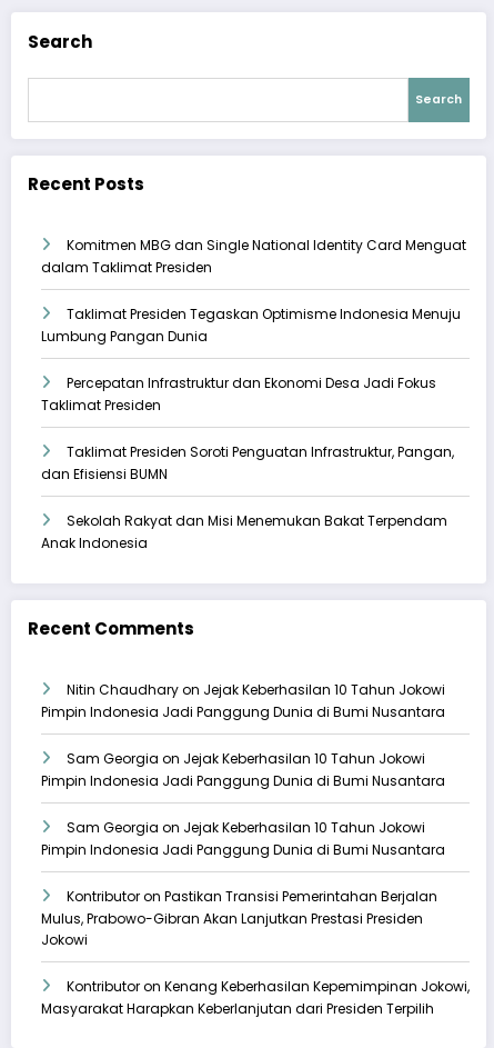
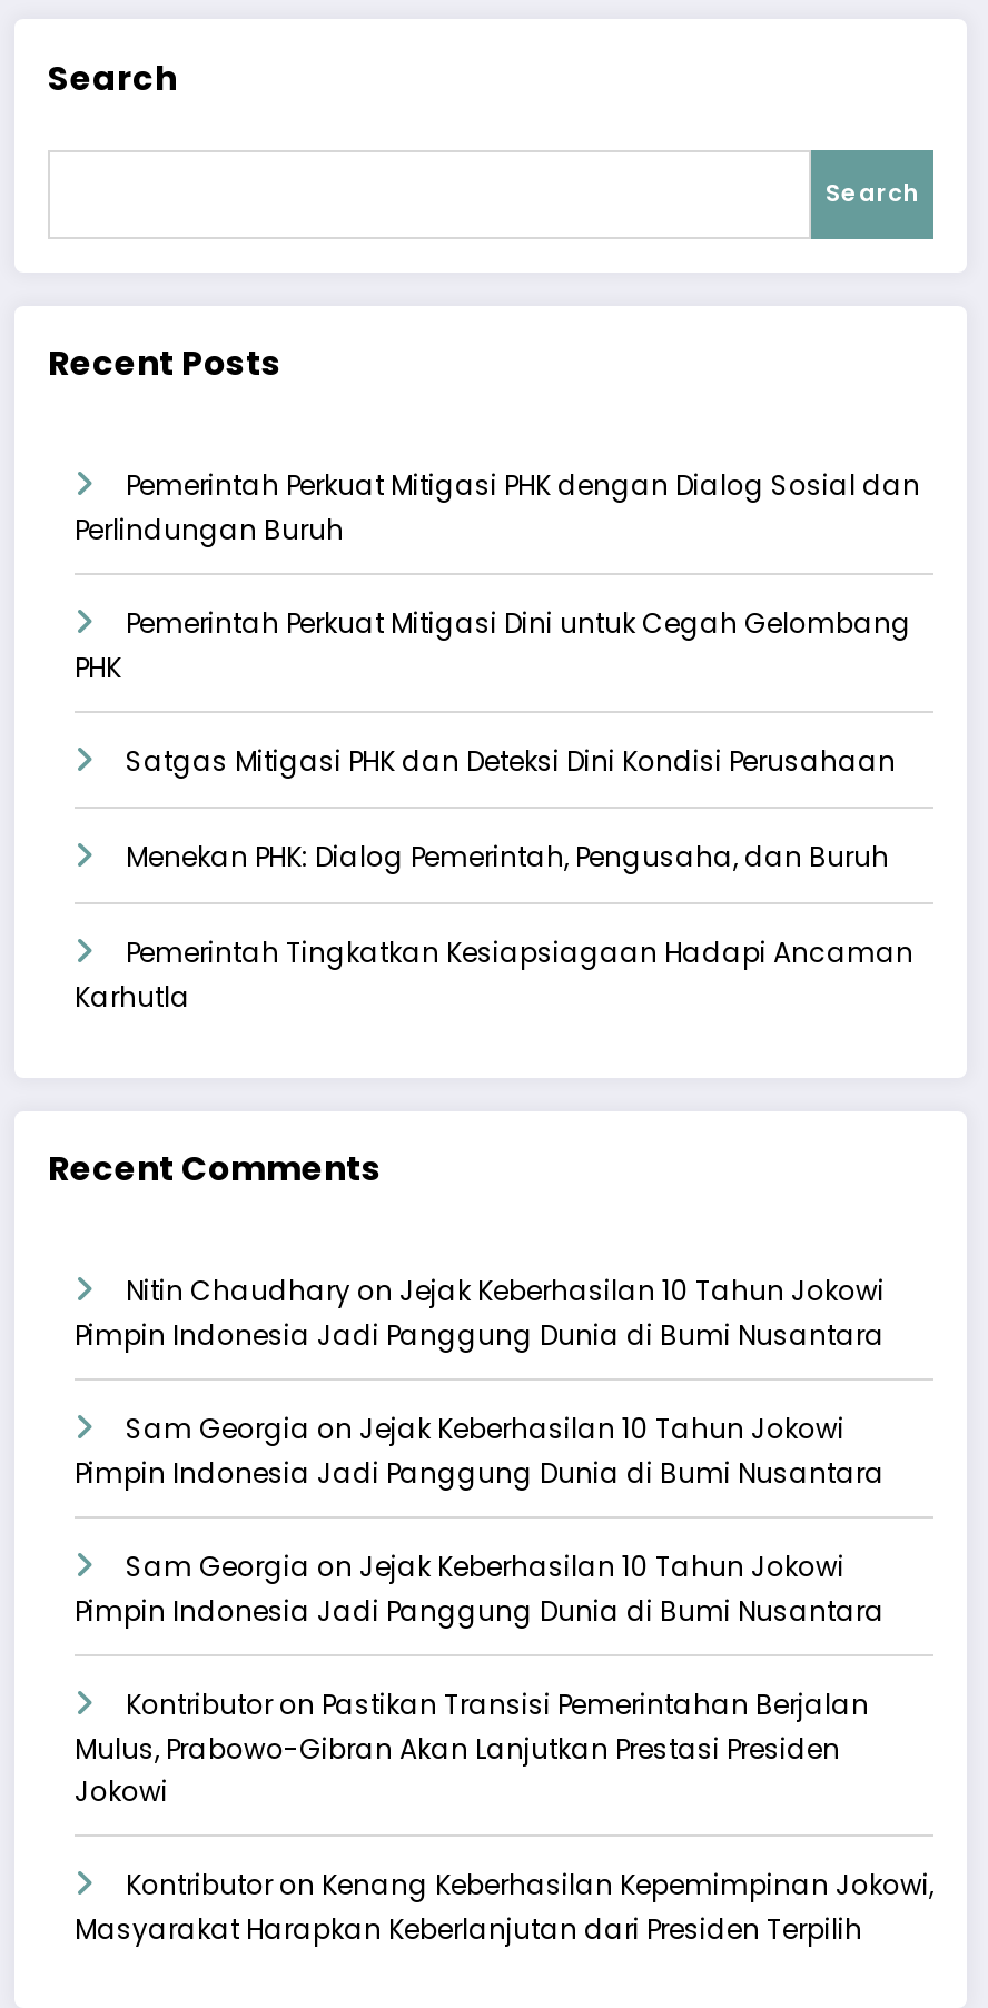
[41,236,466,277] Komitmen MBG dan Single National Identity Card Menguat | dalam Taklimat Presiden -> [75,467,920,549] Pemerintah Perkuat Mitigasi PHK dengan Dialog Sosial dan | Perlindungan Buruh
[41,305,461,346] Taklimat Presiden Tegaskan Optimisme Indonesia Menuju | Lumbung Pangan Dunia -> [75,605,911,687] Pemerintah Perkuat Mitigasi Dini untuk Cegah Gelombang | PHK
[41,374,436,415] Percepatan Infrastruktur dan Ekonomi Desa Jadi Fokus | Taklimat Presiden -> [126,743,896,781] Satgas Mitigasi PHK dan Deteksi Dini Kondisi Perusahaan
[41,443,454,484] Taklimat Presiden Soroti Penguatan Infrastruktur, Pangan, | dan Efisiensi BUMN -> [126,838,889,876] Menekan PHK: Dialog Pemerintah, Pengusaha, dan Buruh
[41,512,447,553] Sekolah Rakyat dan Misi Menemukan Bakat Terpendam | Anak Indonesia -> [75,934,913,1016] Pemerintah Tingkatkan Kesiapsiagaan Hadapi Ancaman | Karhutla

